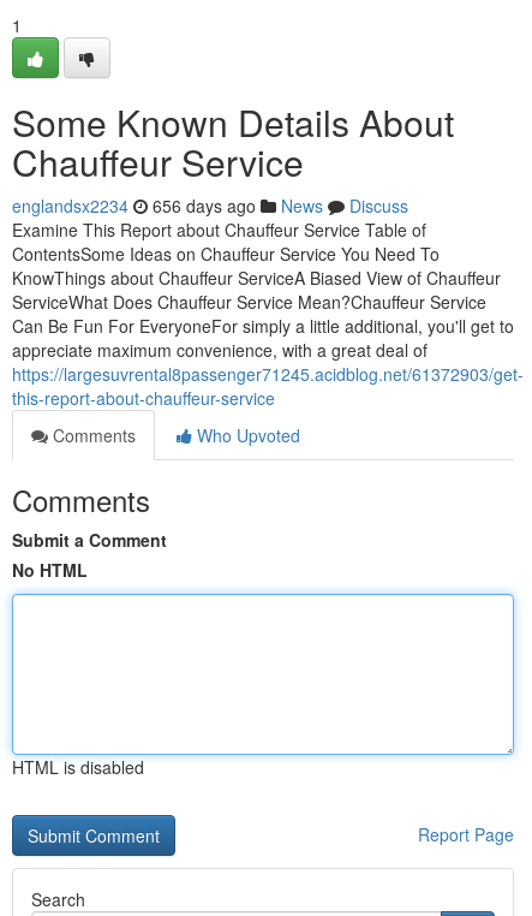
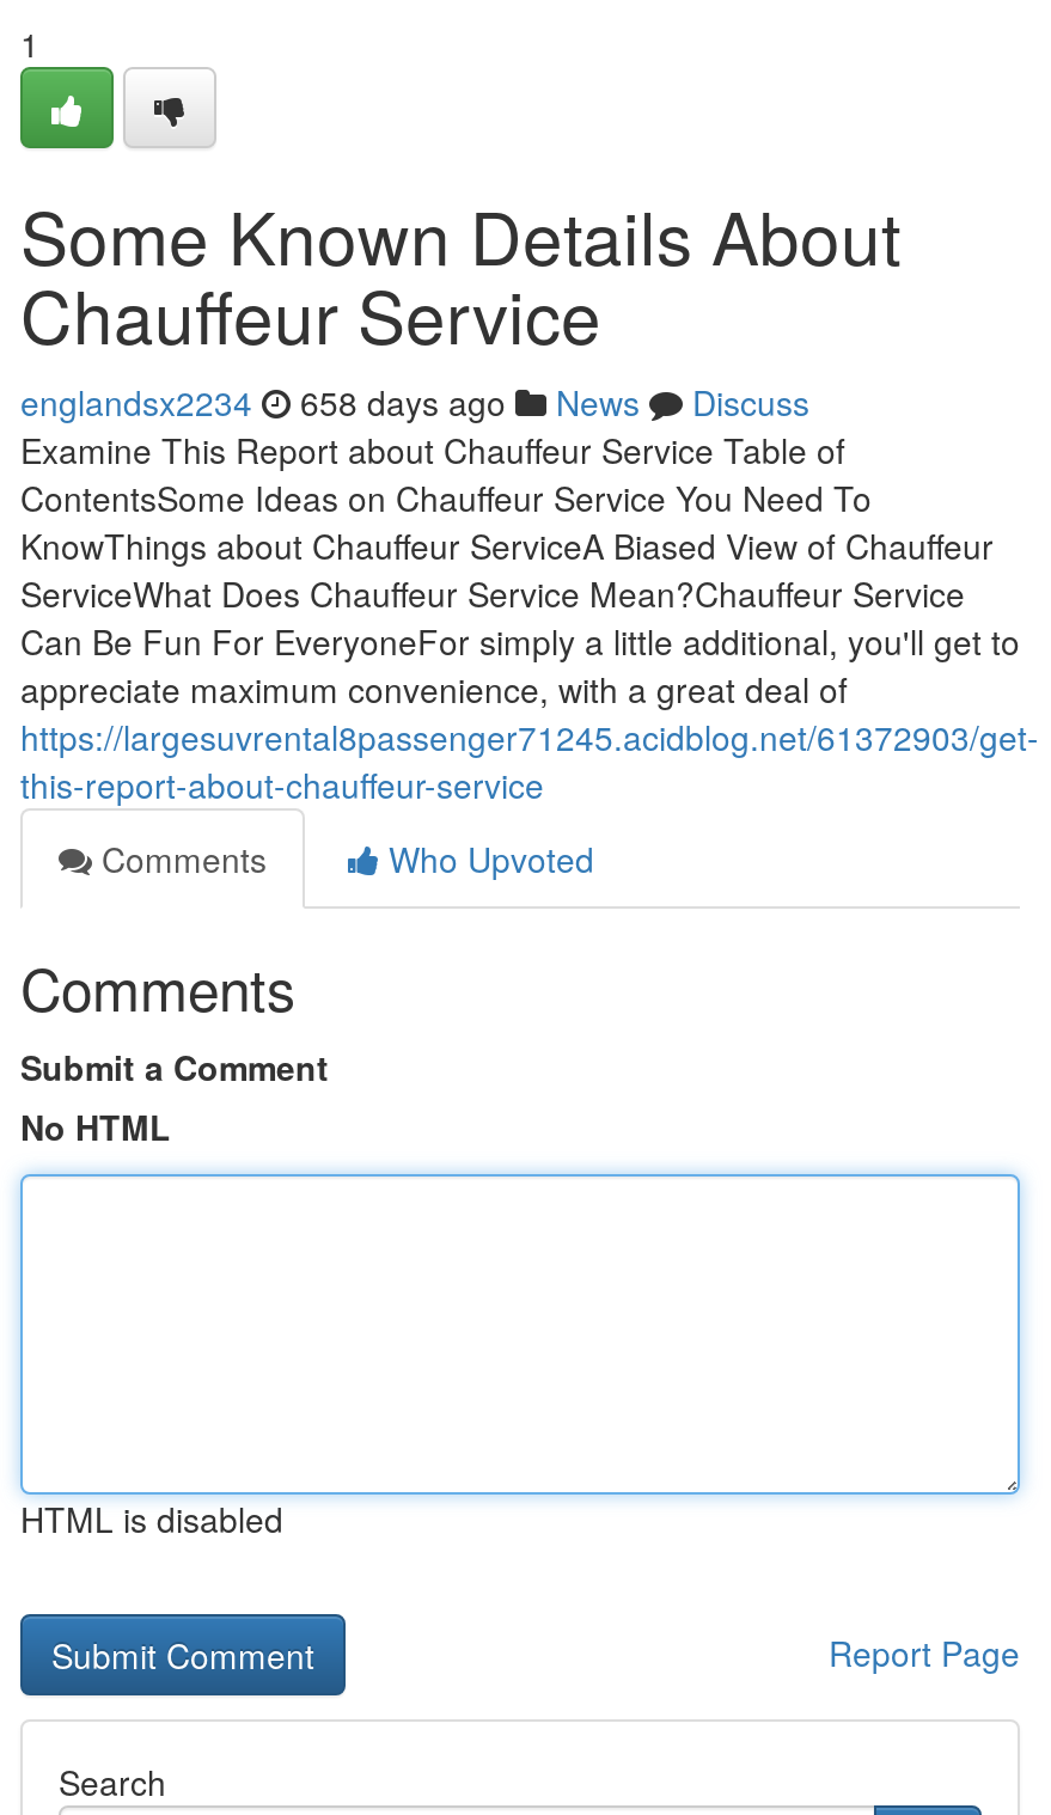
[12,194,408,218] englandsx2234 656 days ago News Discuss -> [20,378,809,426] englandsx2234 658 days ago News Discuss

